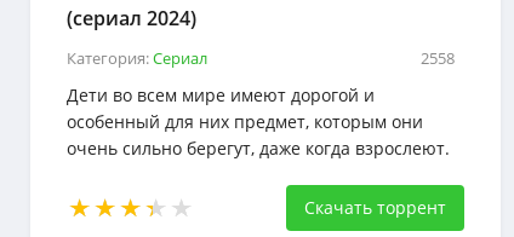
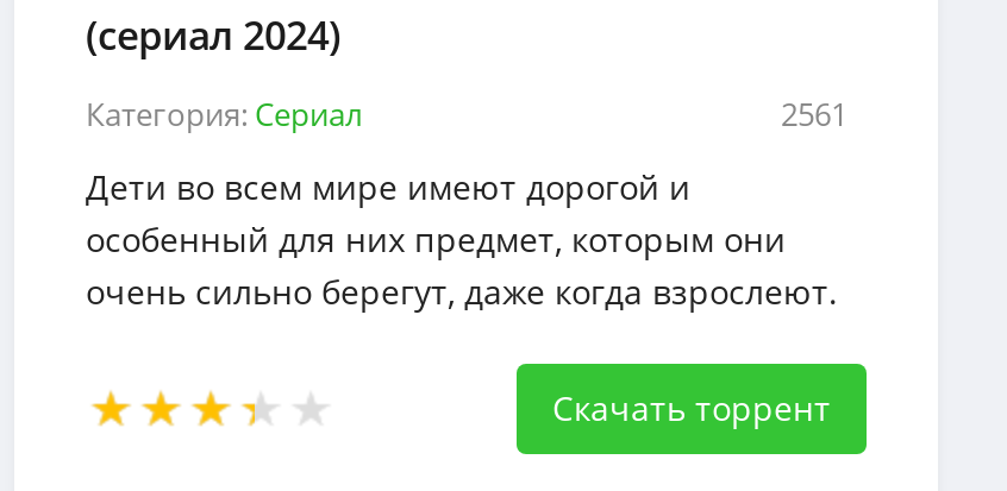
[421,47,455,69] 2558 -> [781,93,847,136] 2561

